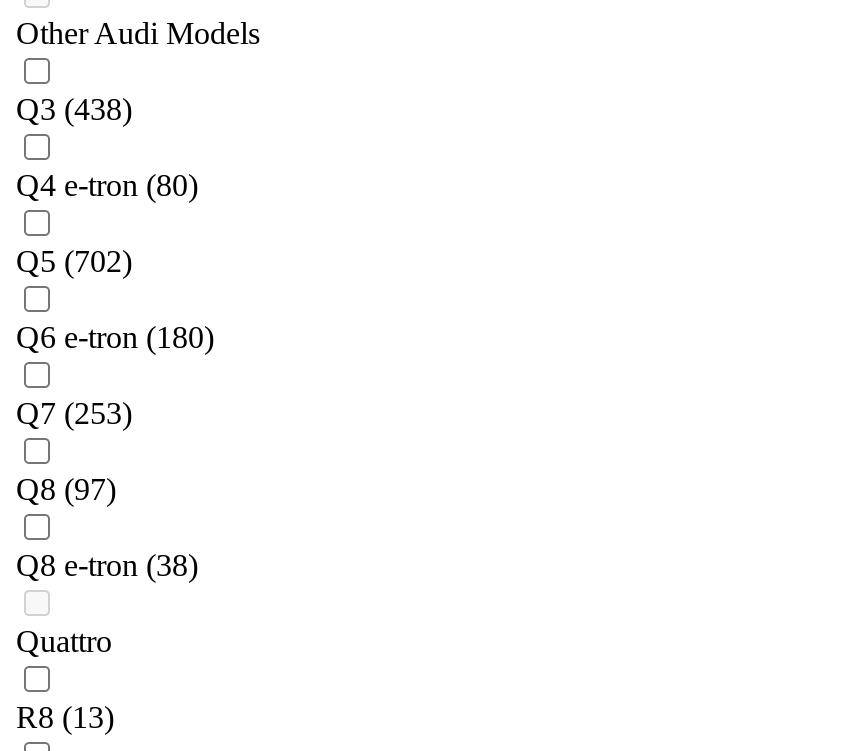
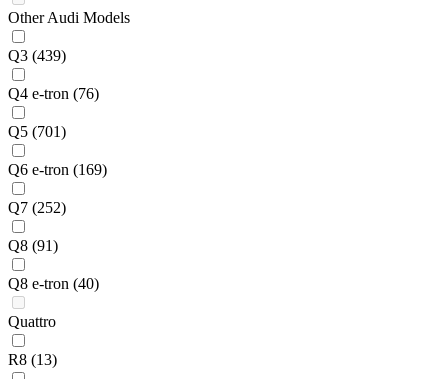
[16,93,132,127] Q3 (438) -> [8,47,66,64] Q3 (439)
[16,169,198,203] Q4 e-tron (80) -> [8,85,99,102] Q4 e-tron (76)
[16,245,132,279] Q5 (702) -> [8,123,66,140] Q5 (701)
[16,321,214,355] Q6 e-tron (180) -> [8,161,107,178] Q6 e-tron (169)
[16,397,132,431] Q7 (253) -> [8,199,66,216] Q7 (252)
[16,473,116,507] Q8 (97) -> [8,237,58,254] Q8 (91)
[16,549,198,583] Q8 e-tron (38) -> [8,275,99,292] Q8 e-tron (40)

